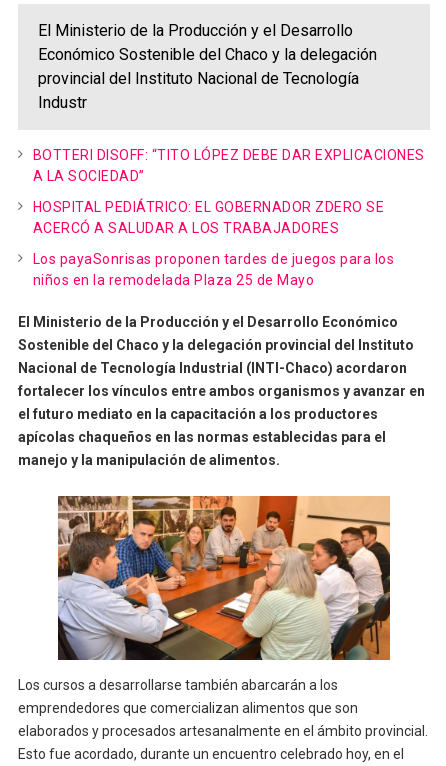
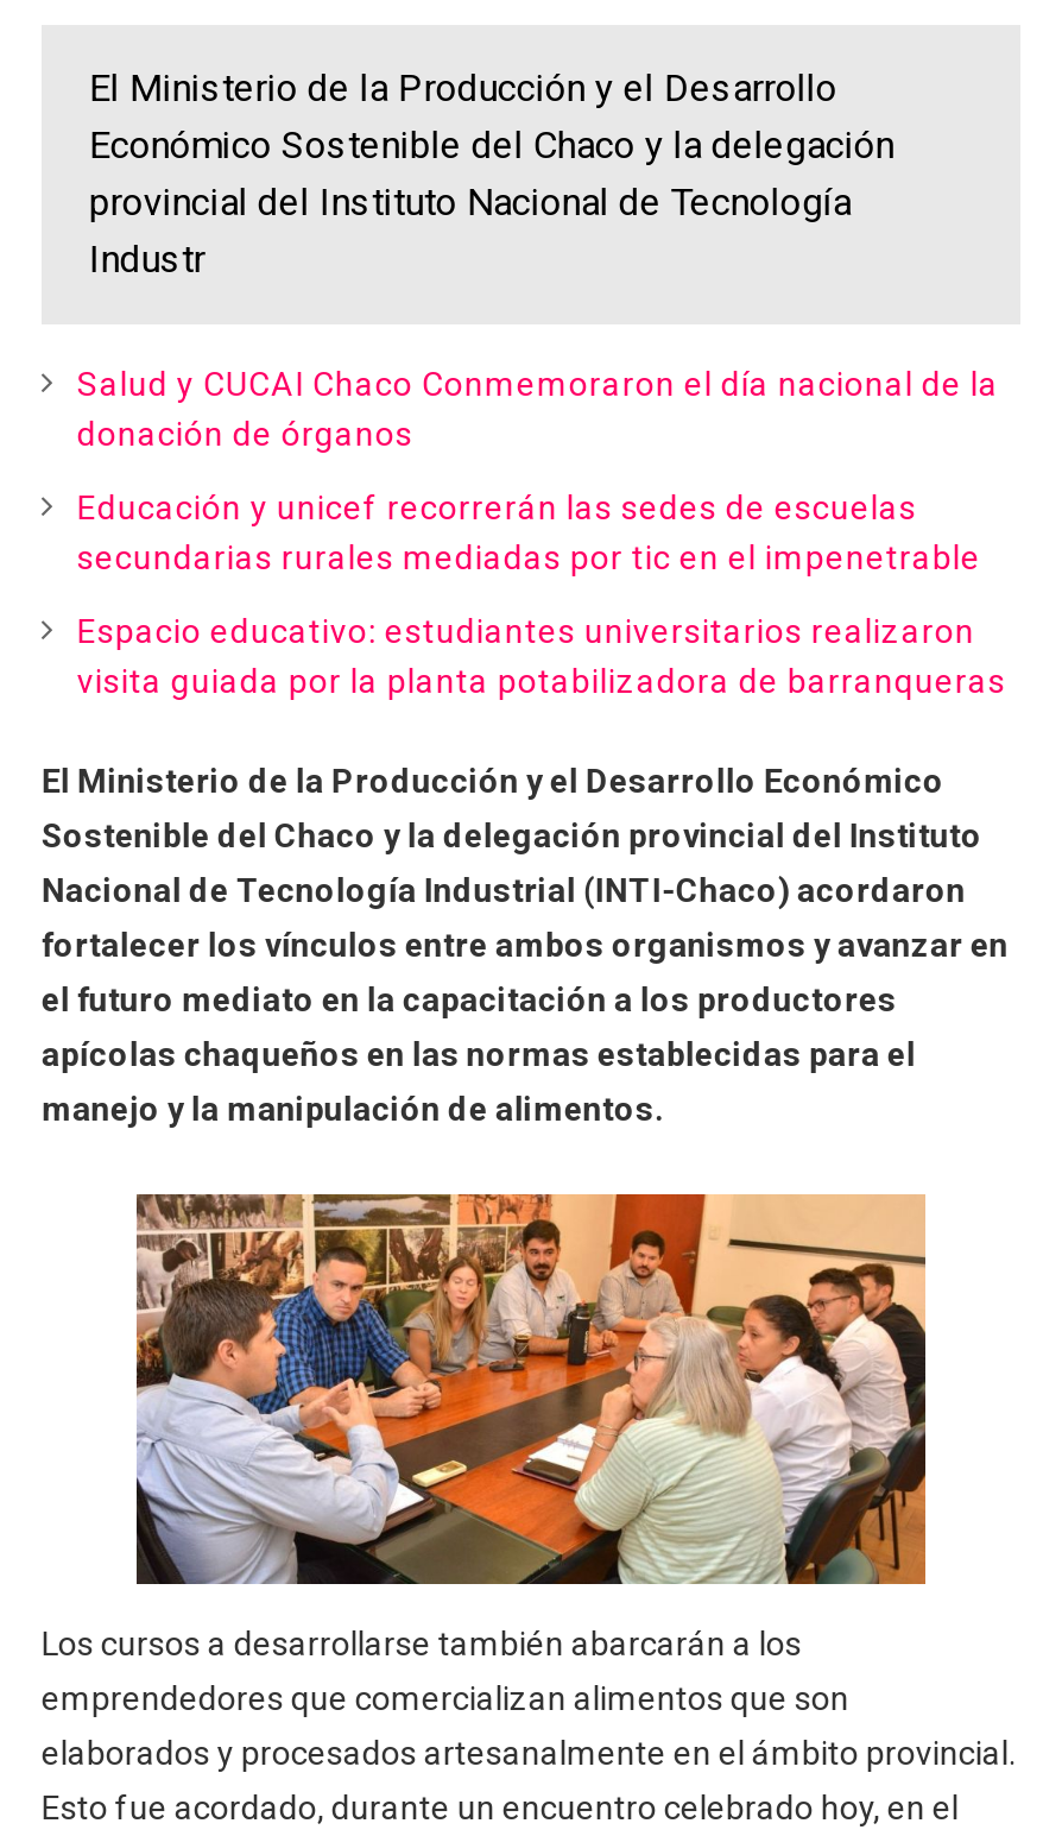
[33,147,425,184] BOTTERI DISOFF: “TITO LÓPEZ DEBE DAR EXPLICACIONES | A LA SOCIEDAD” -> [77,365,999,453] Salud y CUCAI Chaco Conmemoraron el día nacional de la | donación de órganos
[33,199,384,236] HOSPITAL PEDIÁTRICO: EL GOBERNADOR ZDERO SE | ACERCÓ A SALUDAR A LOS TRABAJADORES -> [77,488,981,576] Educación y unicef recorrerán las sedes de escuelas | secundarias rurales mediadas por tic en el impenetrable
[33,251,394,288] Los payaSonrisas proponen tardes de juegos para los | niños en la remodelada Plaza 25 de Mayo -> [77,612,1006,700] Espacio educativo: estudiantes universitarios realizaron | visita guiada por la planta potabilizadora de barranqueras

